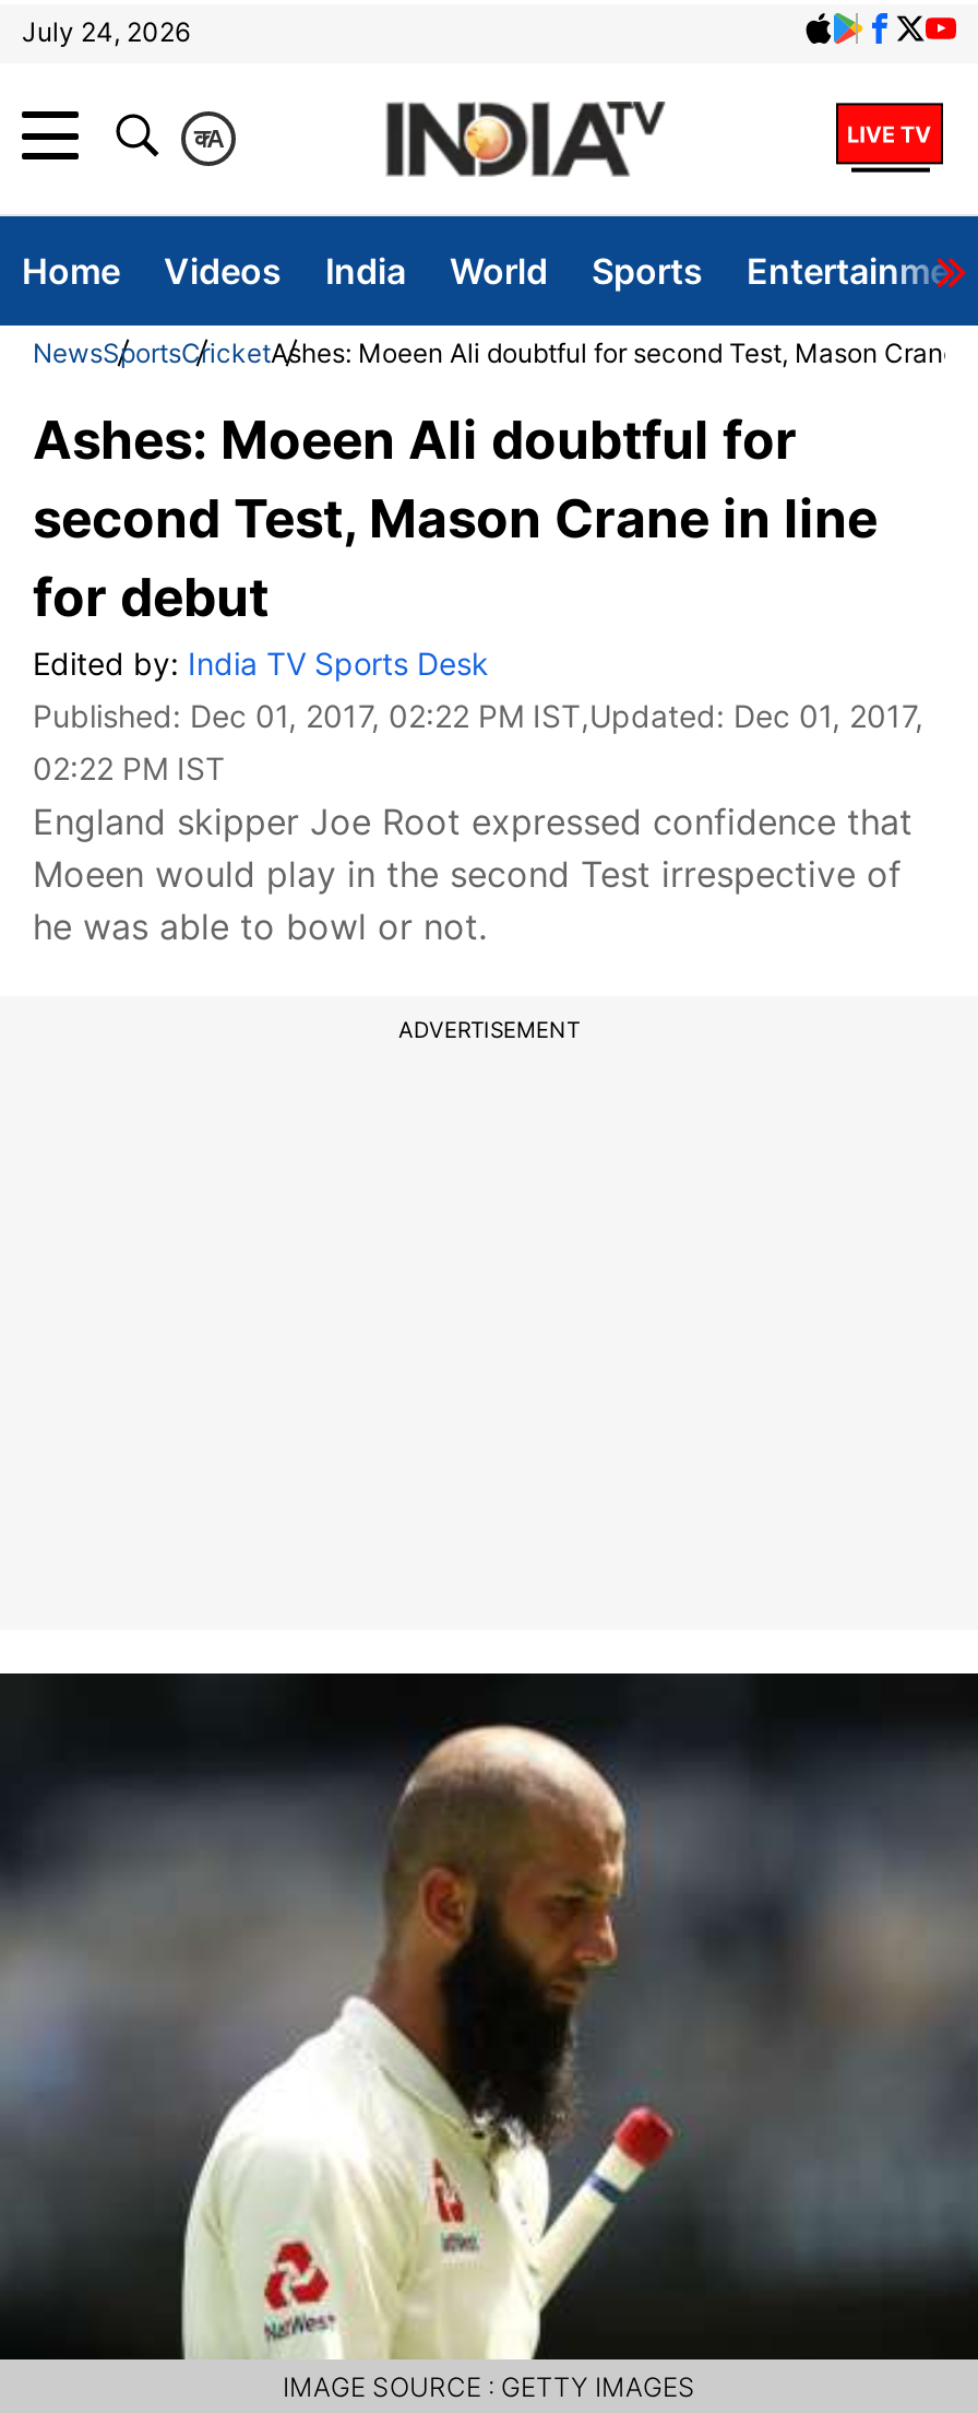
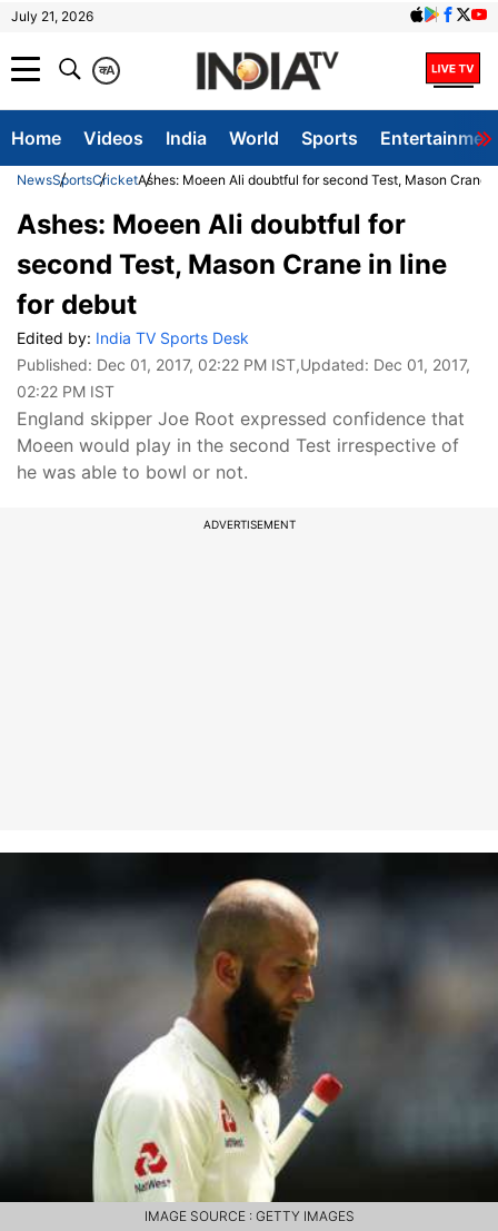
[22,15,190,48] July 24, 2026 -> [11,8,93,24] July 21, 2026

